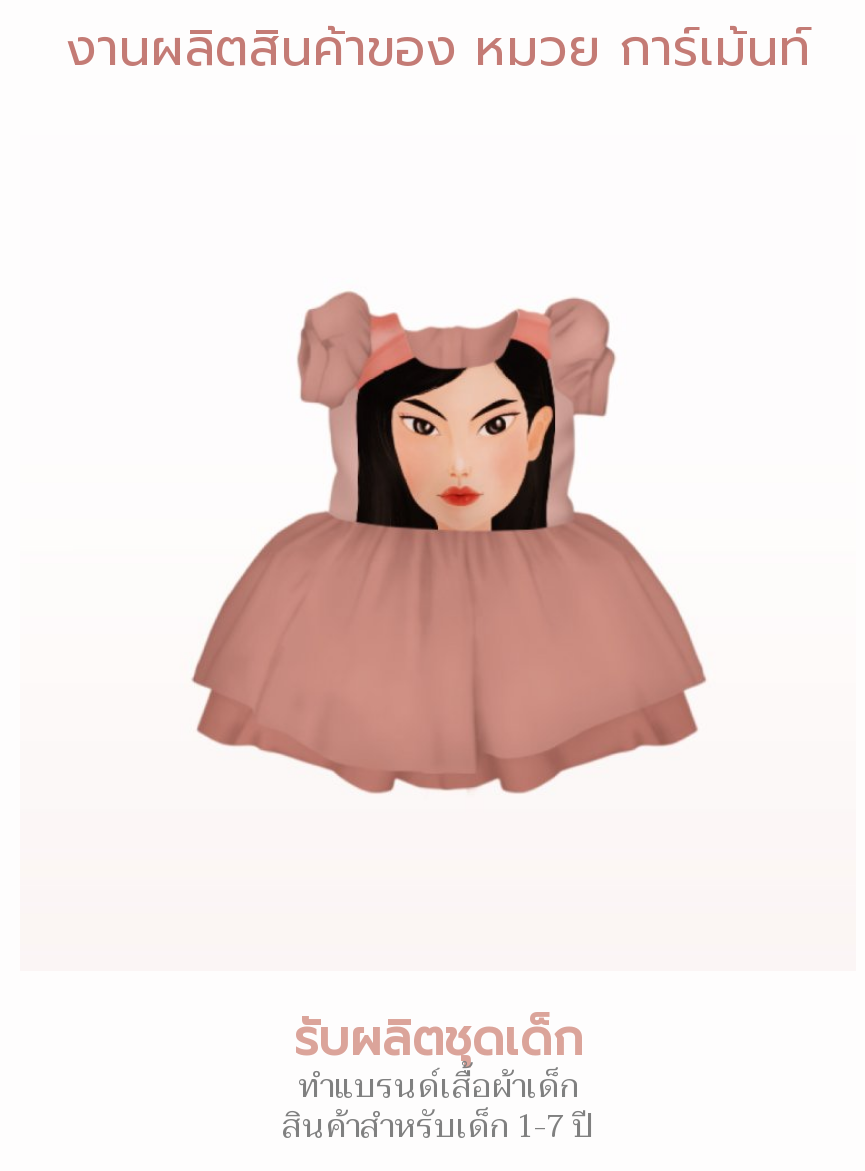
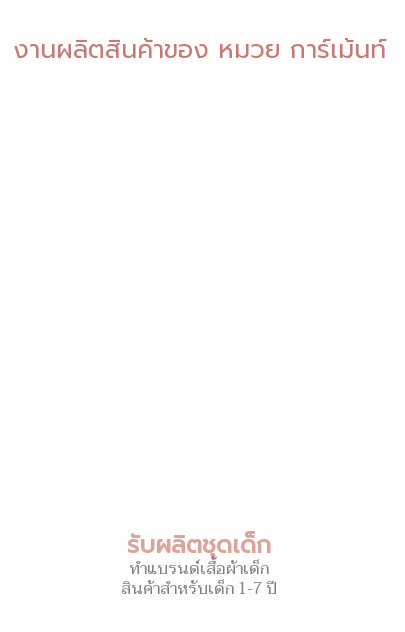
[190,291,708,795] [image] -> none

